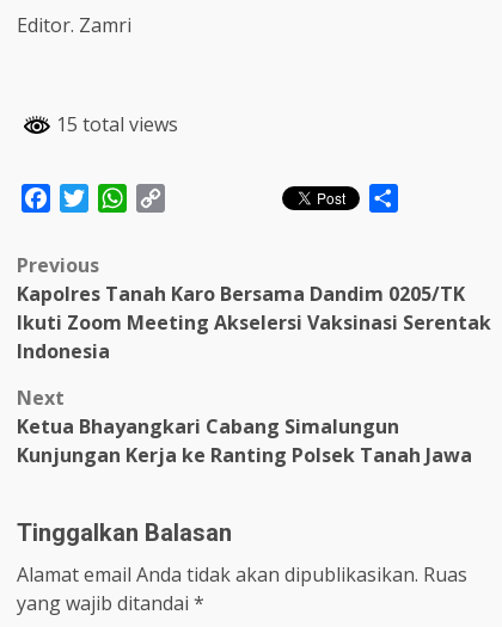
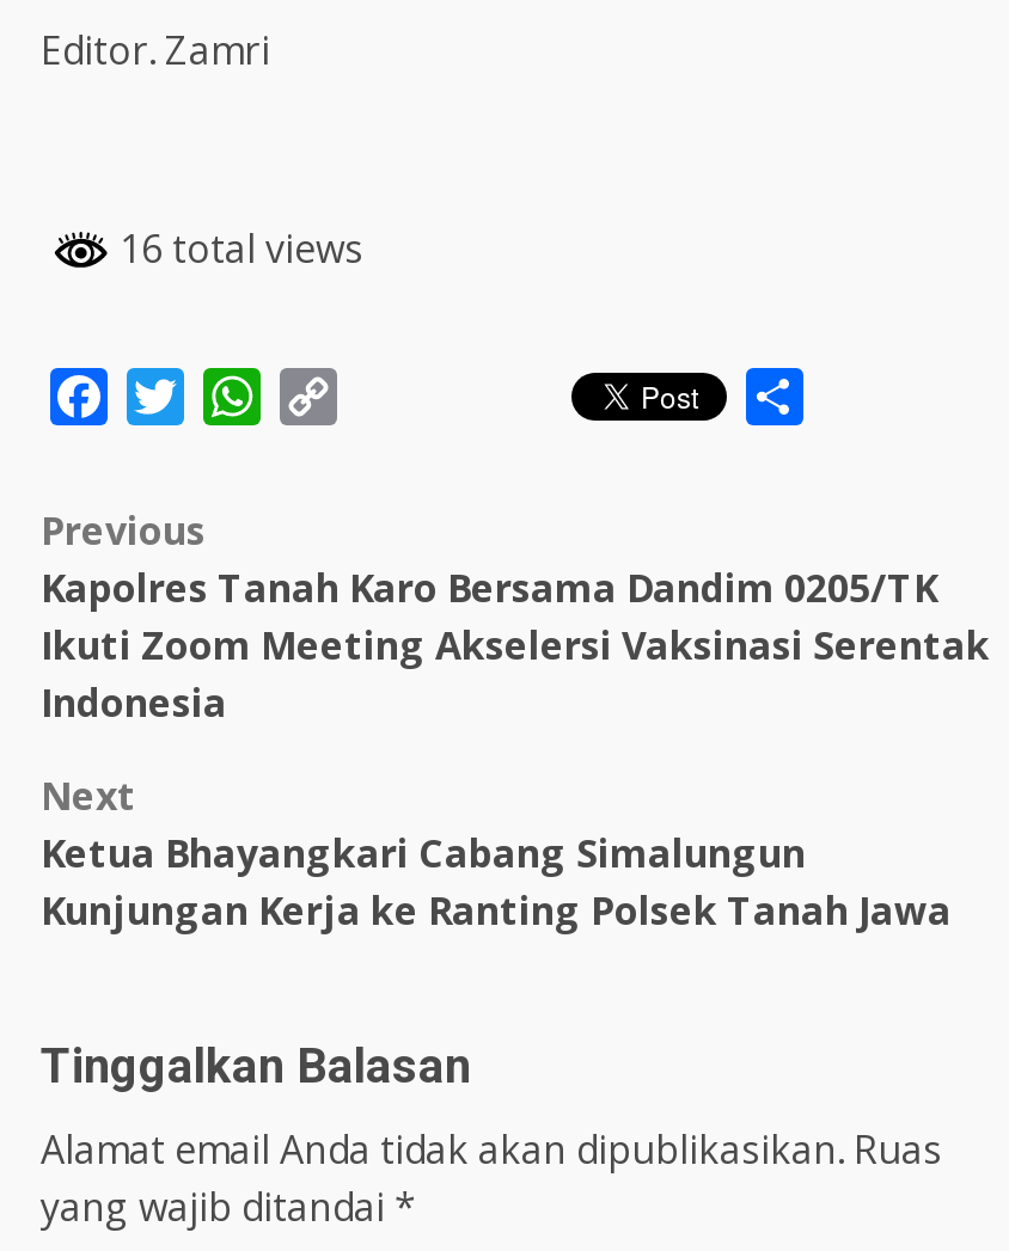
[51,111,178,137] 15 total views -> [110,222,363,275] 16 total views

